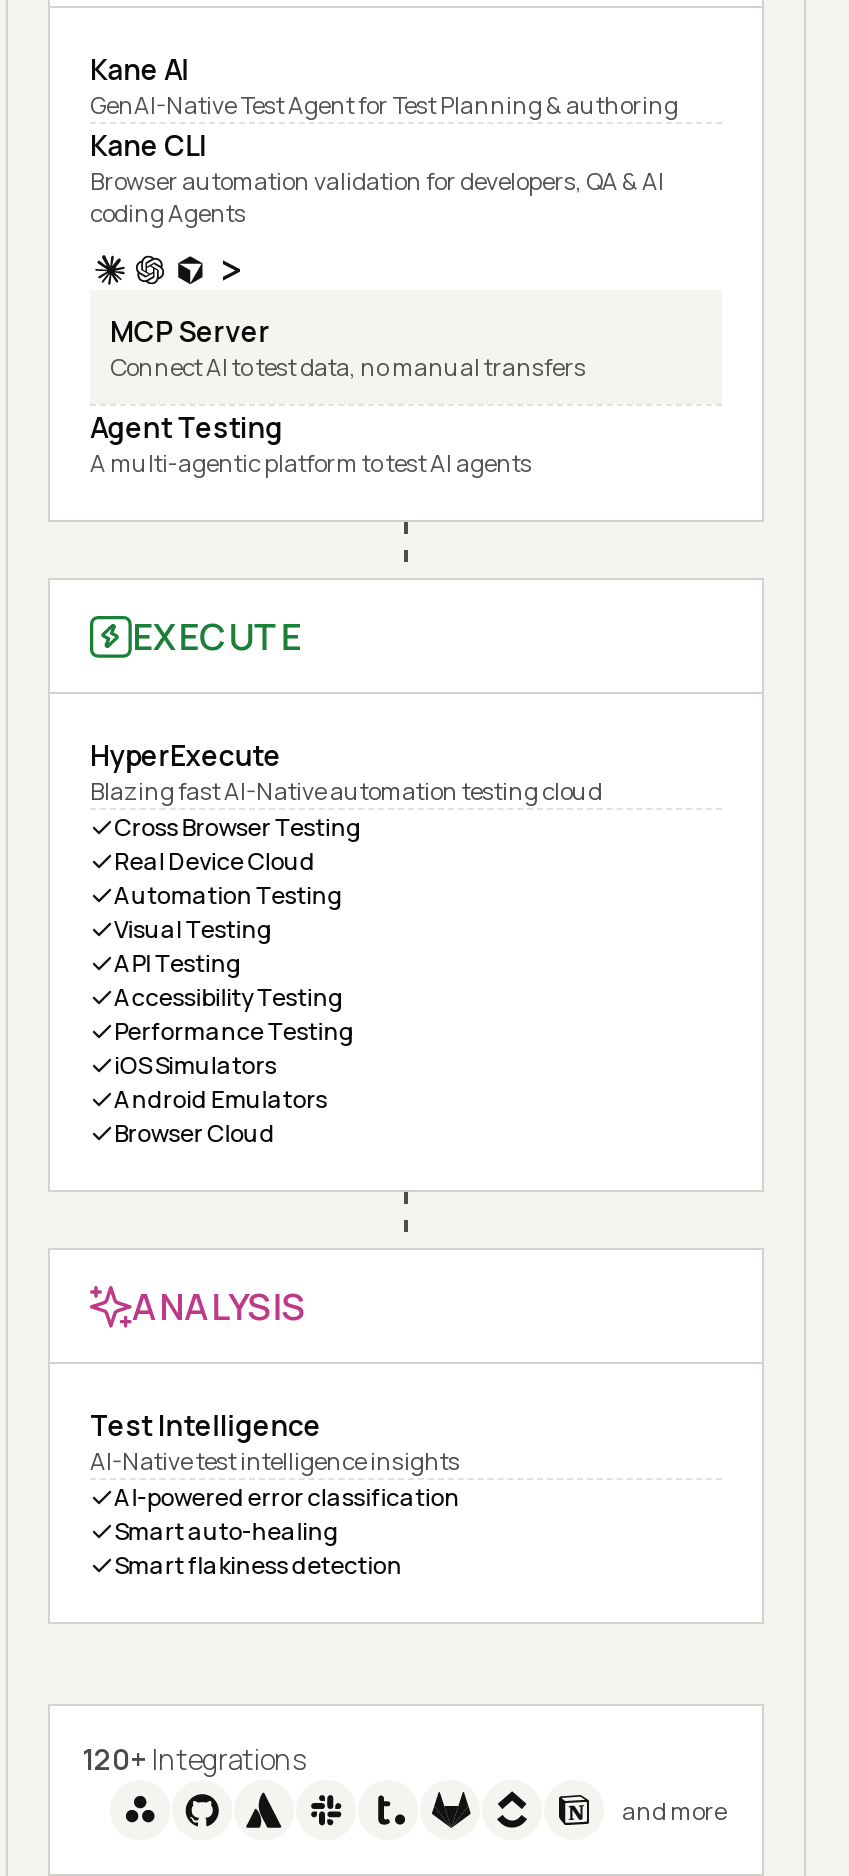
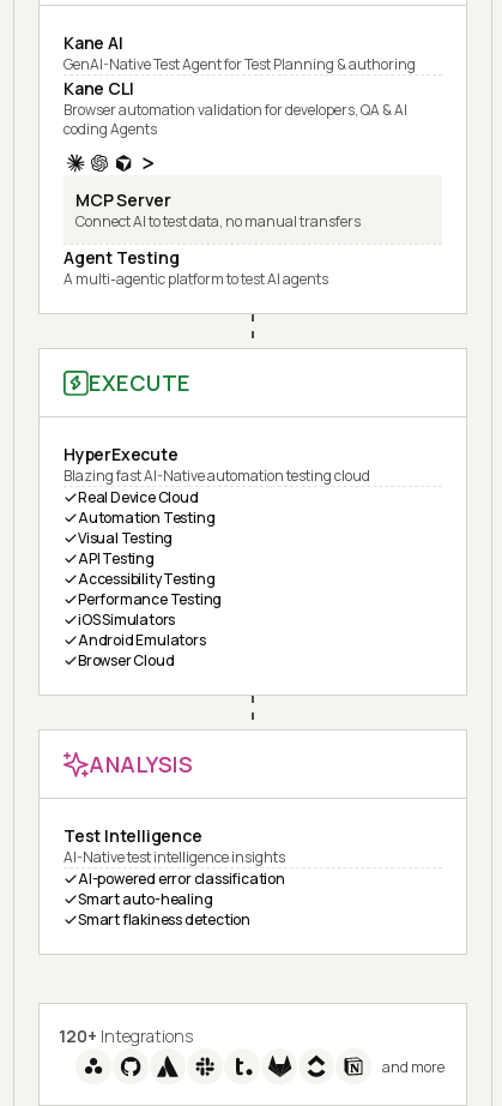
[114,810,362,844] Cross Browser Testing -> none

